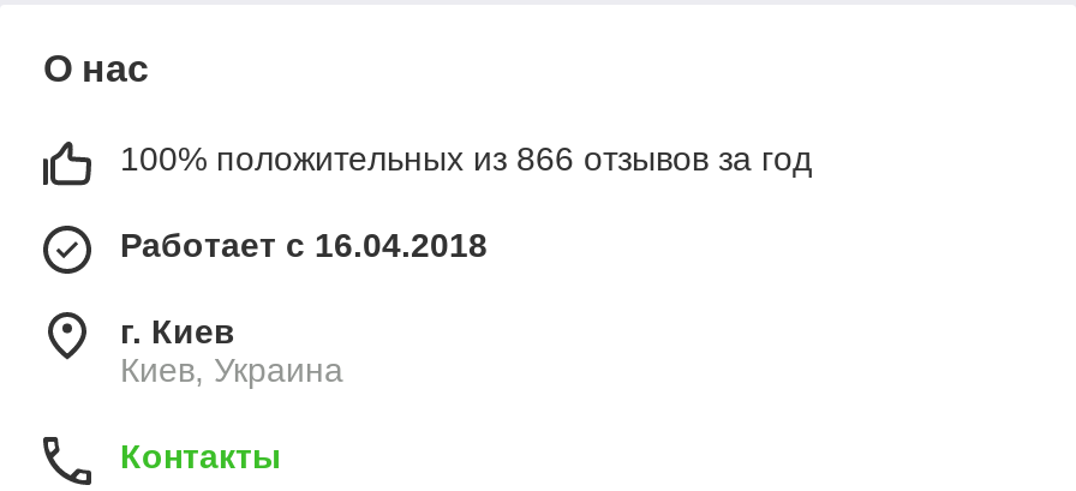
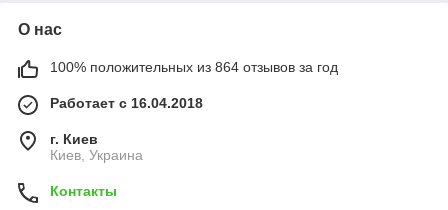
[120,139,812,177] 100% положительных из 866 отзывов за год -> [50,59,338,75] 100% положительных из 864 отзывов за год

